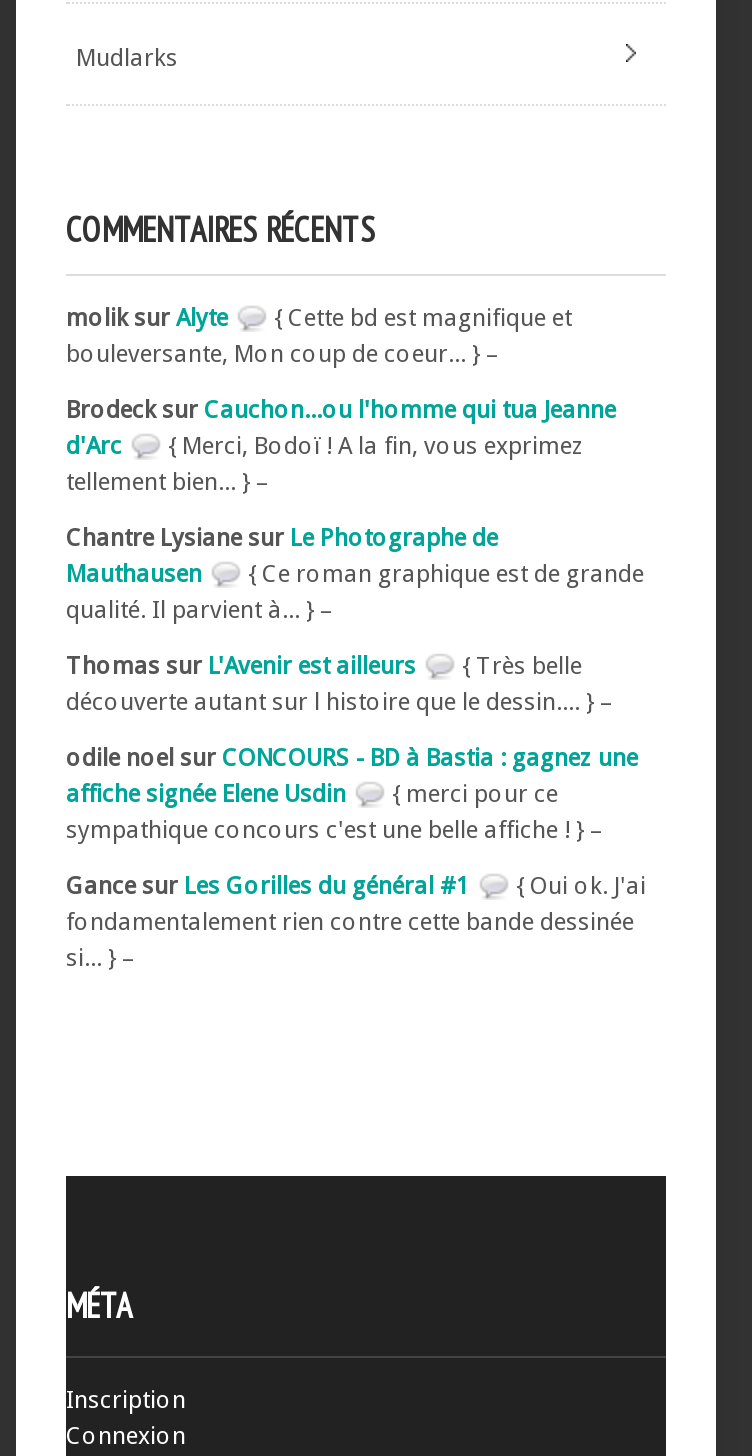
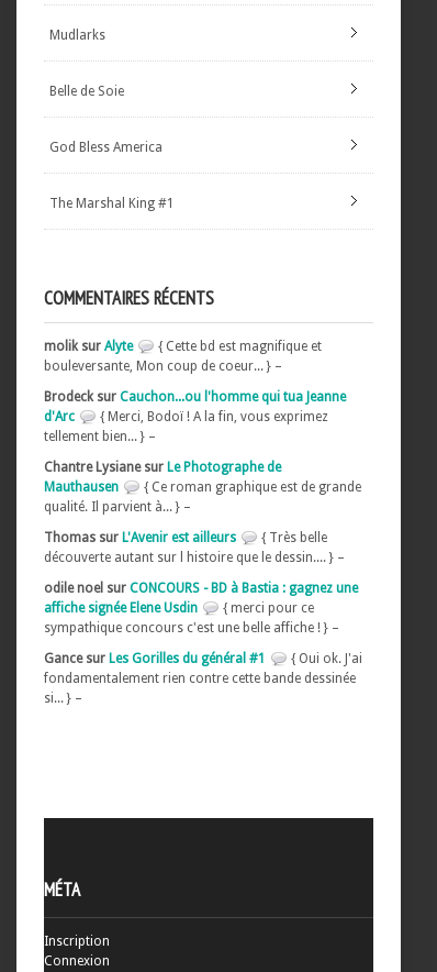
none -> [49,83,124,99] Belle de Soie
none -> [49,139,163,155] God Bless America
none -> [49,195,175,211] The Marshal King #1

